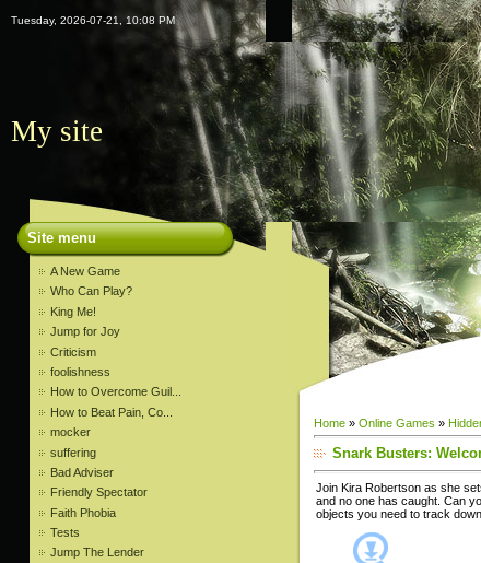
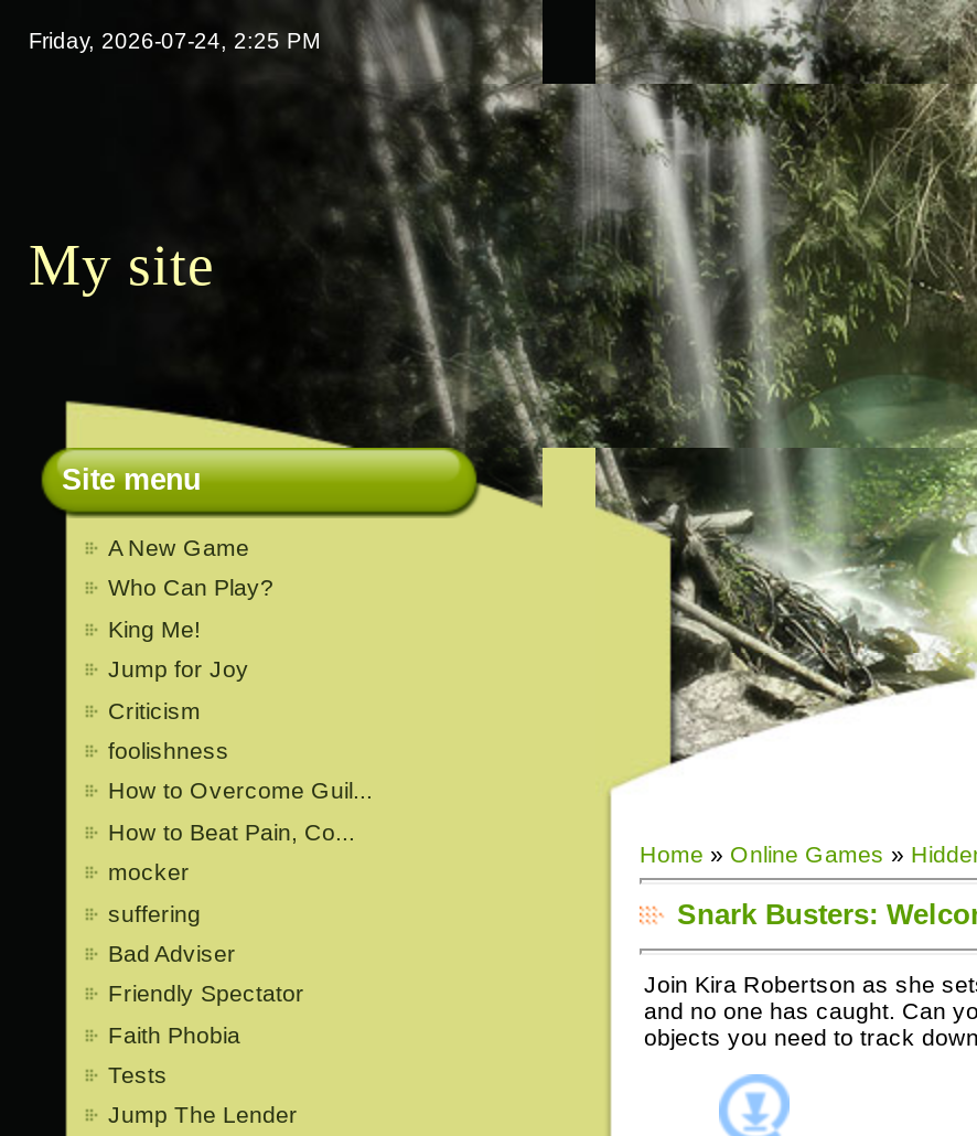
[11,14,175,26] Tuesday, 2026-07-21, 10:08 PM -> [29,29,320,53] Friday, 2026-07-24, 2:25 PM

